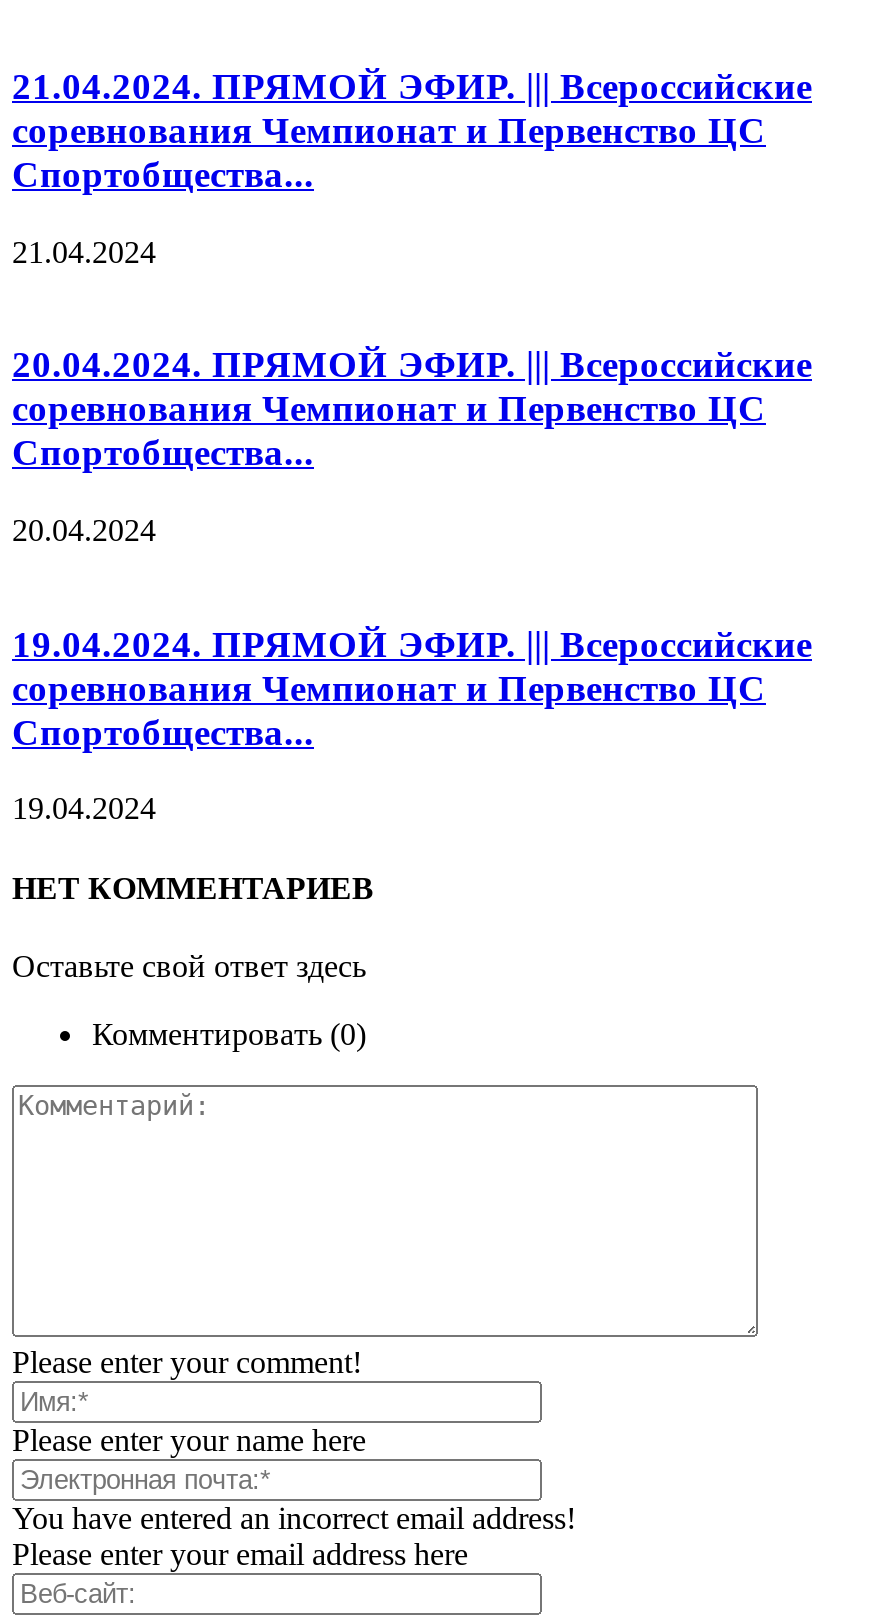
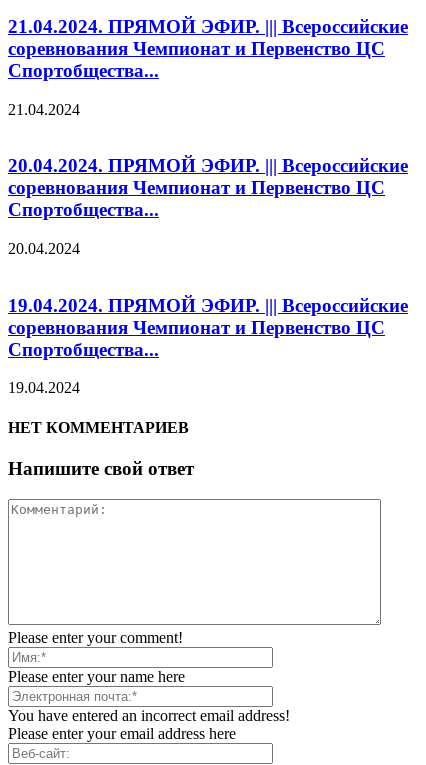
[12,949,366,1051] Оставьте свой ответ здесь | Комментировать (0) -> [8,458,194,479] Напишите свой ответ

